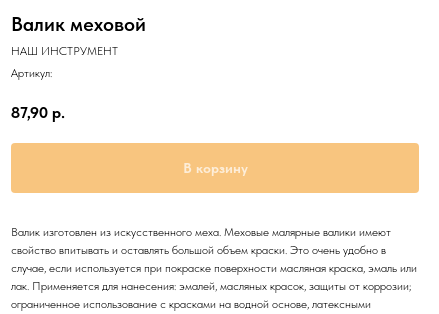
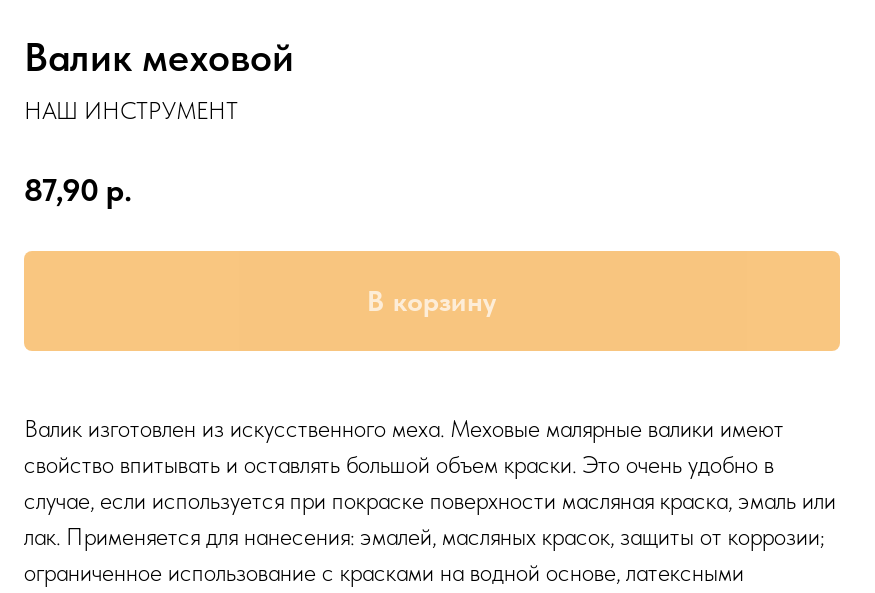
[11,66,52,80] Артикул: -> none

